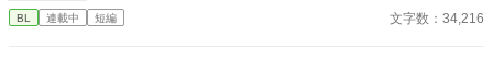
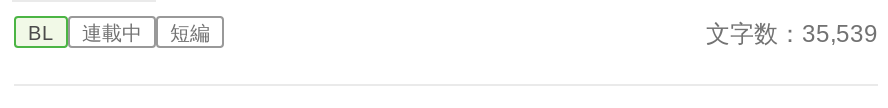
[390,11,484,26] 文字数：34,216 -> [706,20,878,48] 文字数：35,539

